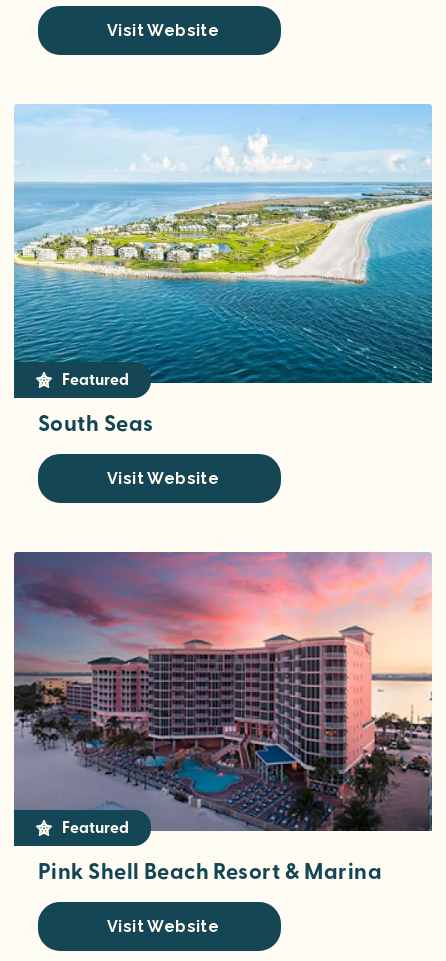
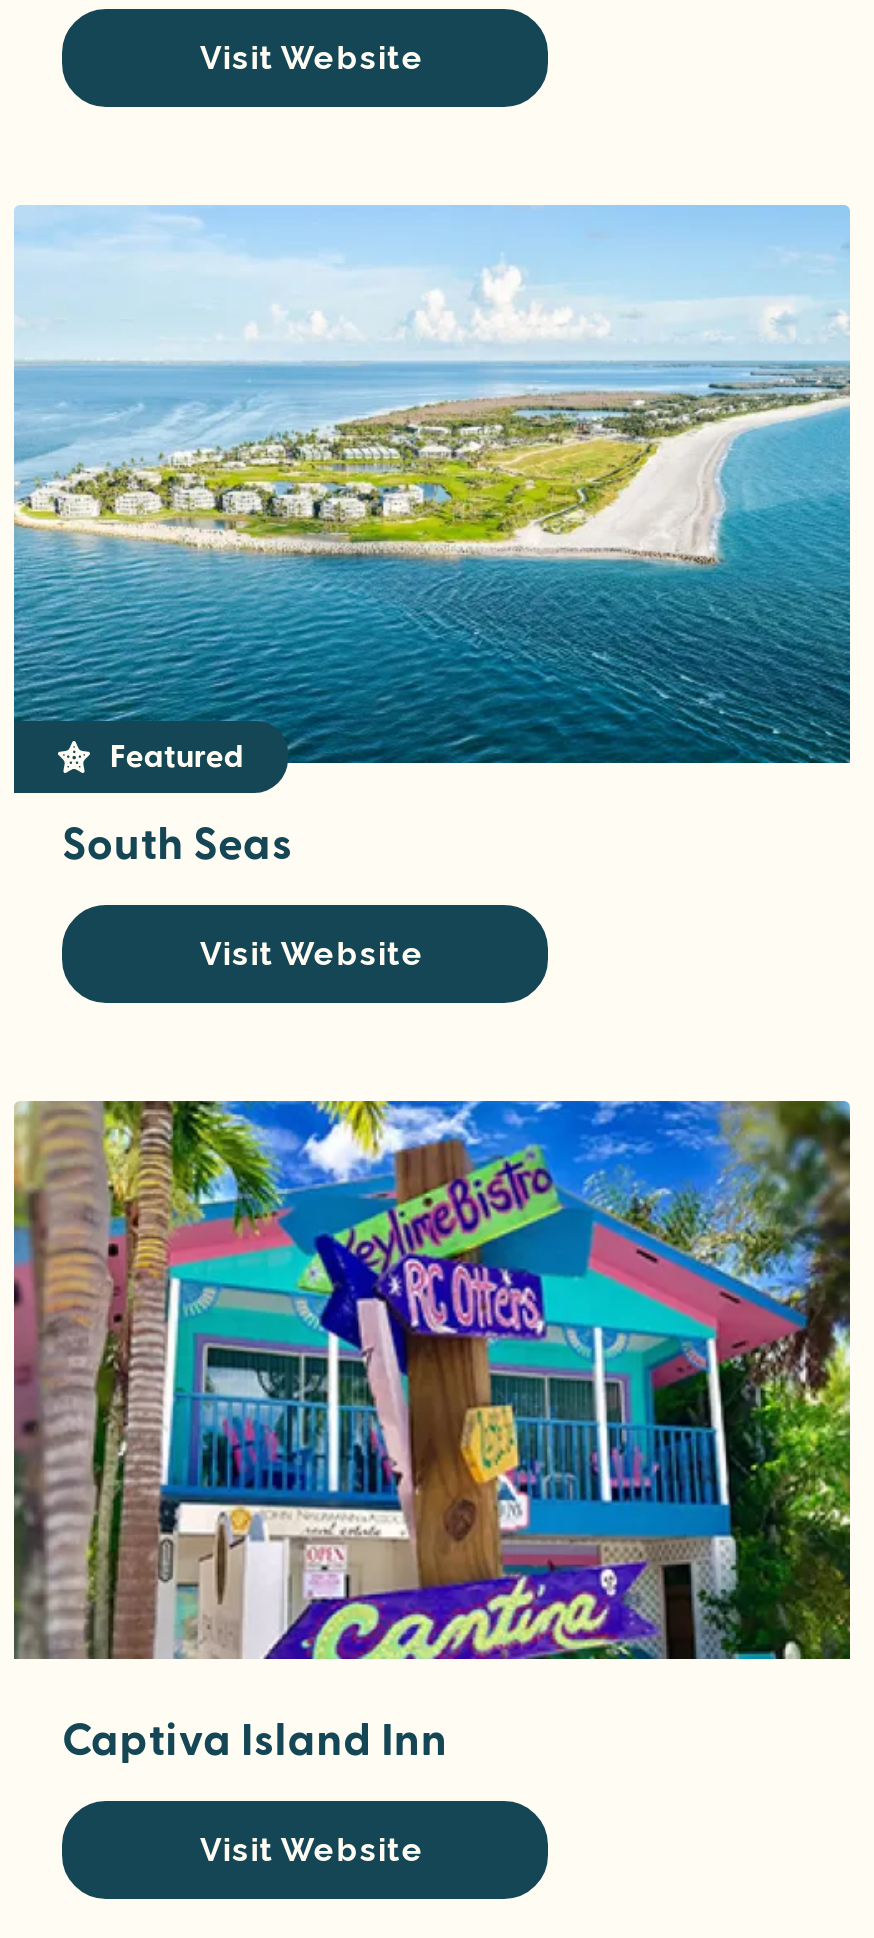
[13,551,433,886] [image] | Featured | Pink Shell Beach Resort & Marina -> [12,1099,852,1770] [image] | Captiva Island Inn

